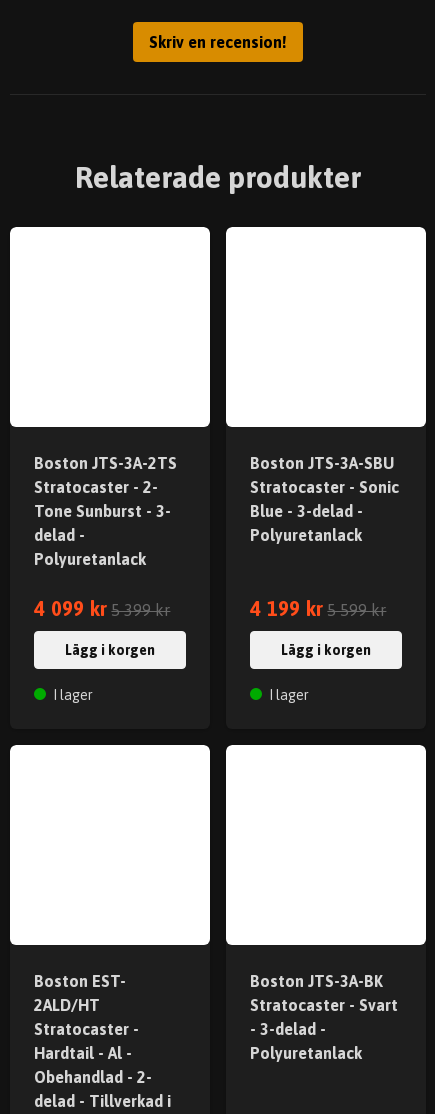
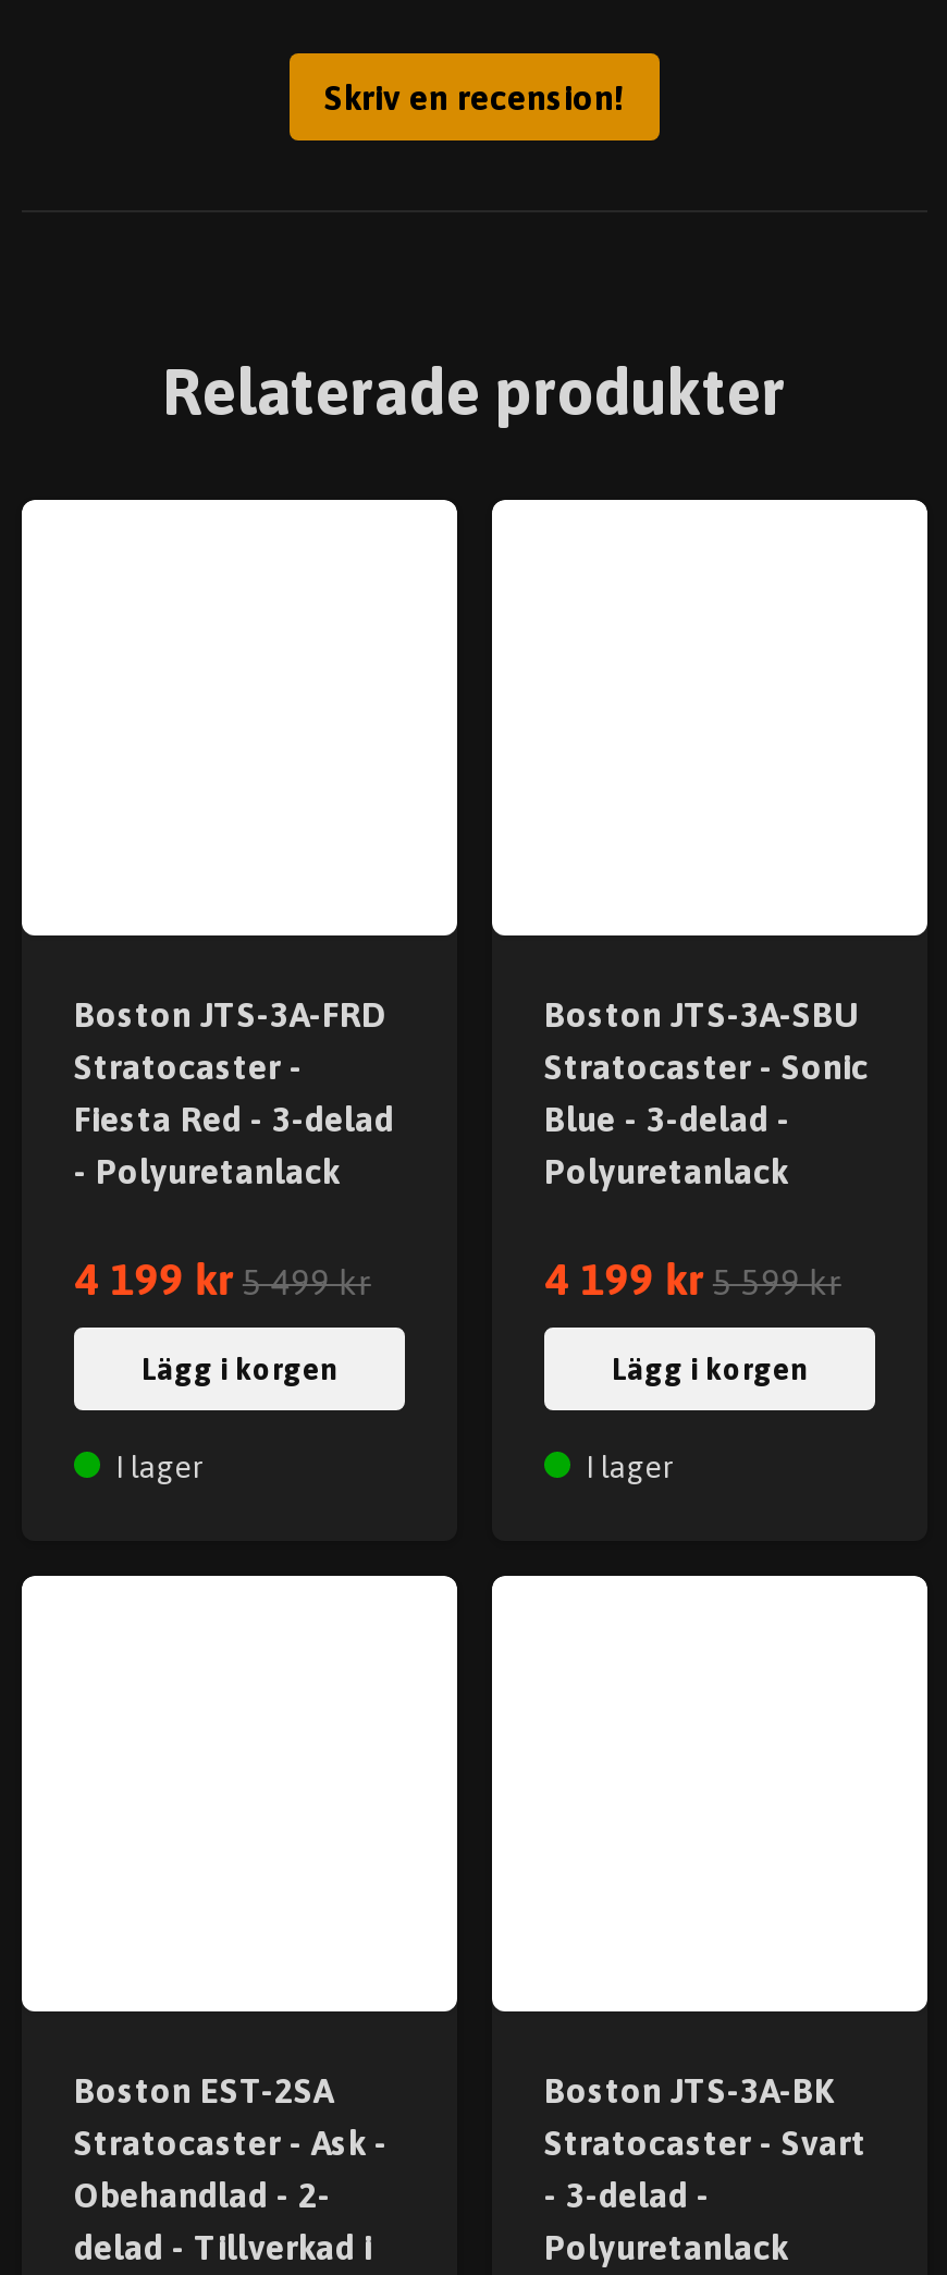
[34,454,177,568] Boston JTS-3A-2TS | Stratocaster - 2- | Tone Sunburst - 3- | delad - | Polyuretanlack -> [74,994,394,1190] Boston JTS-3A-FRD | Fiesta Red - 3-delad | - Polyuretanlack
[34,597,170,620] 4 099 kr 5 399 kr -> [74,1253,371,1304] 4 199 kr 5 499 kr
[34,972,132,1062] Boston EST- | 2ALD/HT | Hardtail - Al - -> [74,2070,388,2162] Boston EST-2SA | Stratocaster - Ask -
moved [34,1020,139,1038] -> [74,1047,303,1086]: Stratocaster -

